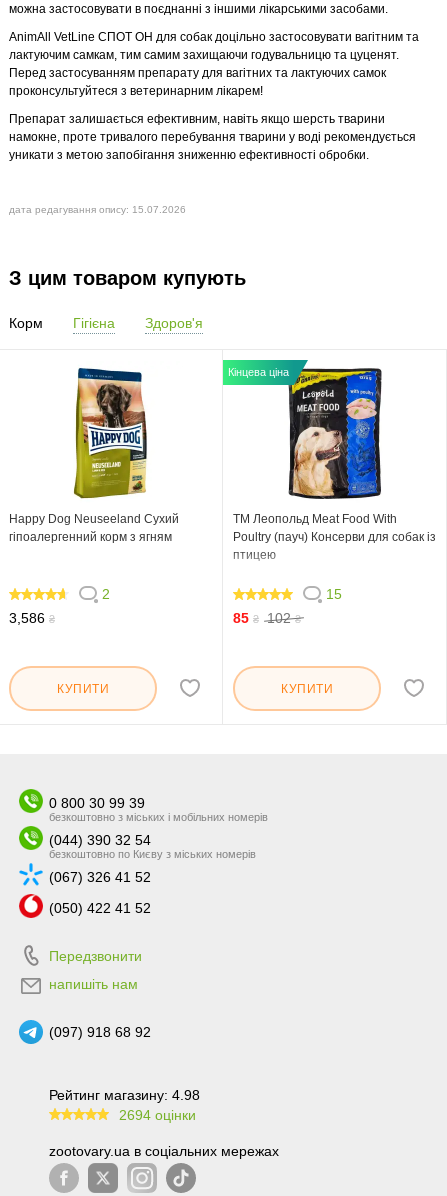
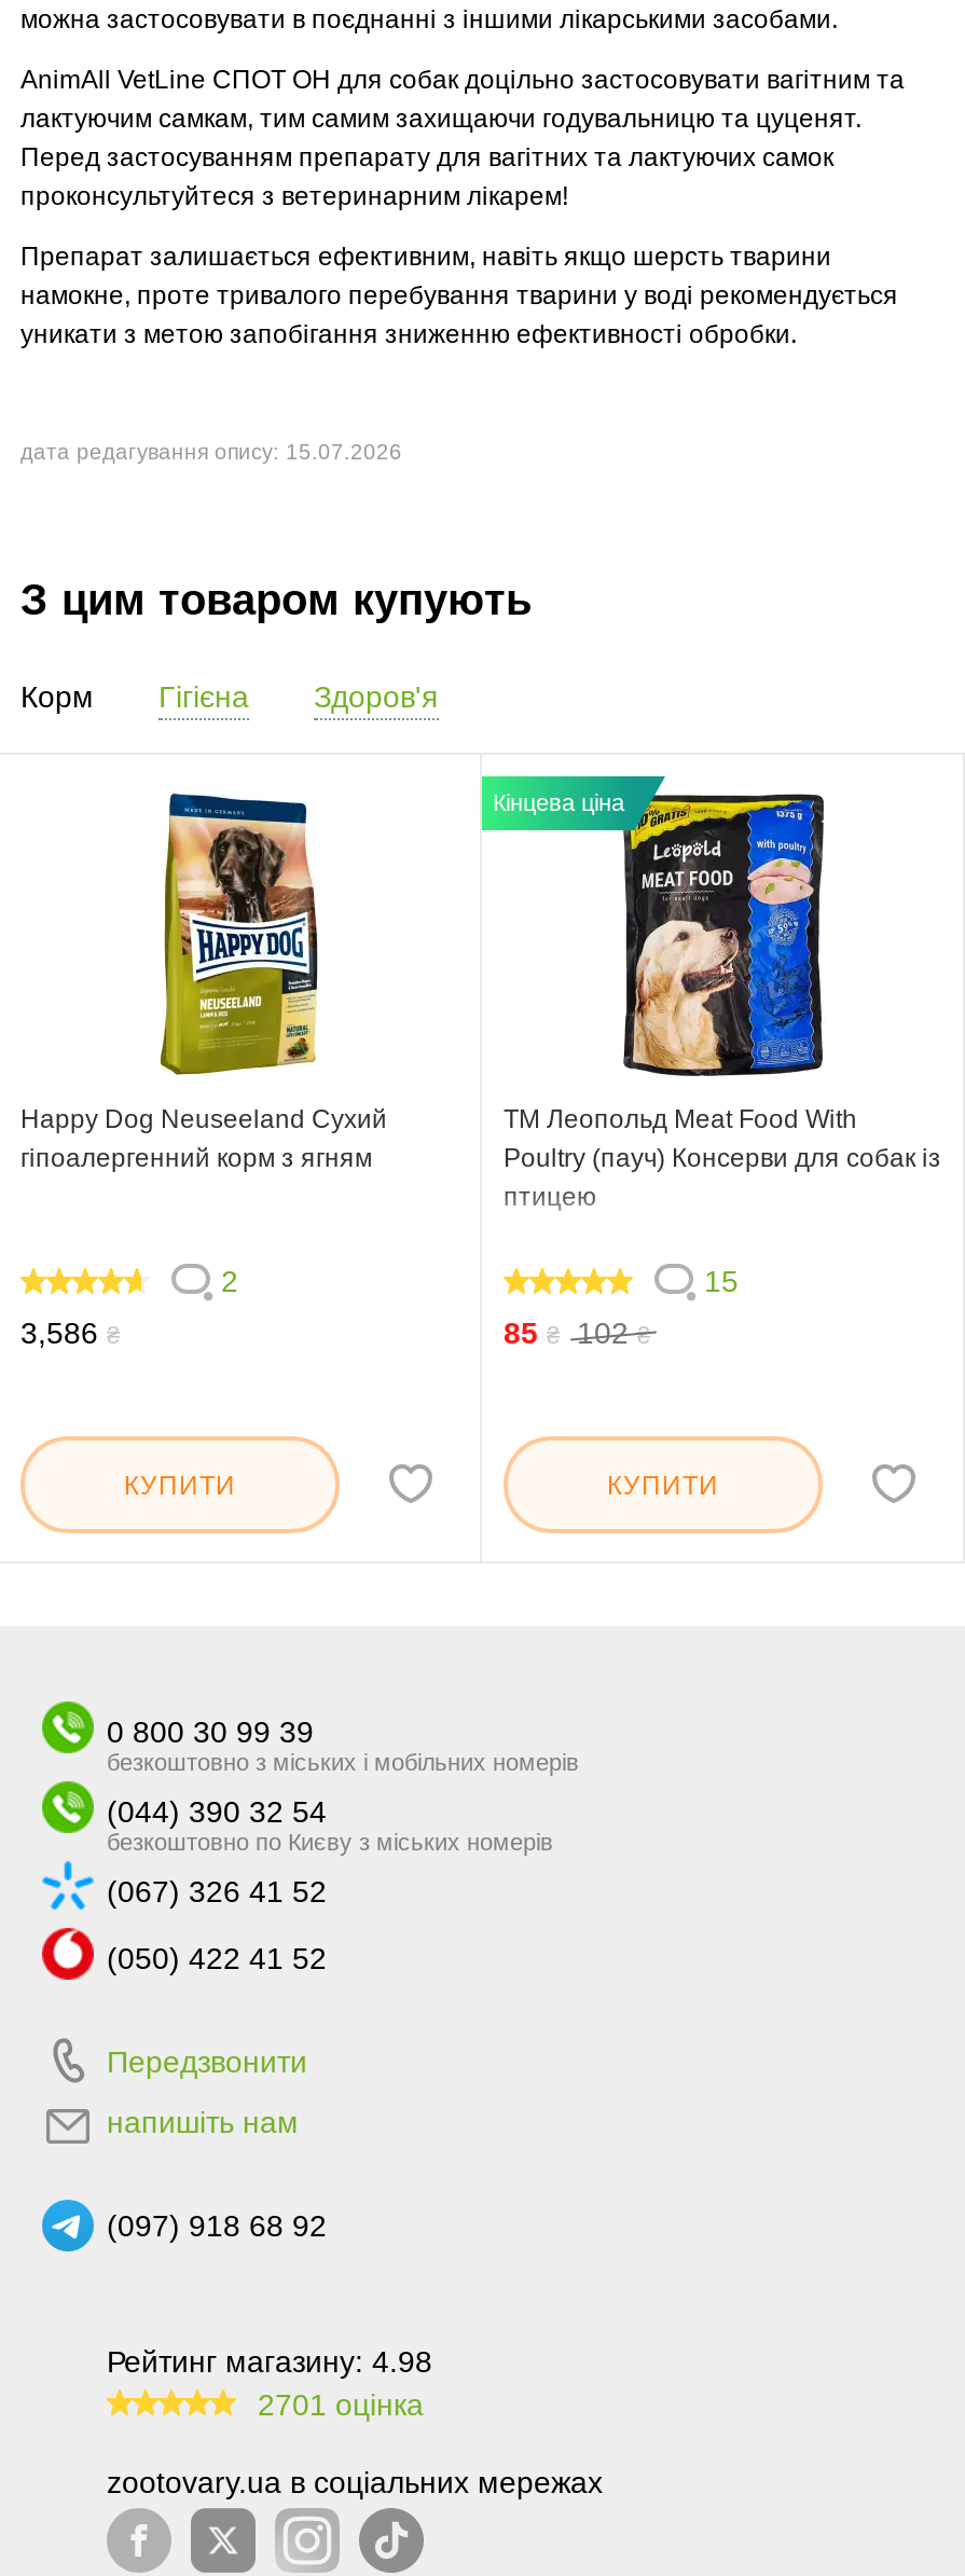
[119,1107,196,1123] 2694 оцінки -> [258,2387,424,2422] 2701 оцінка

